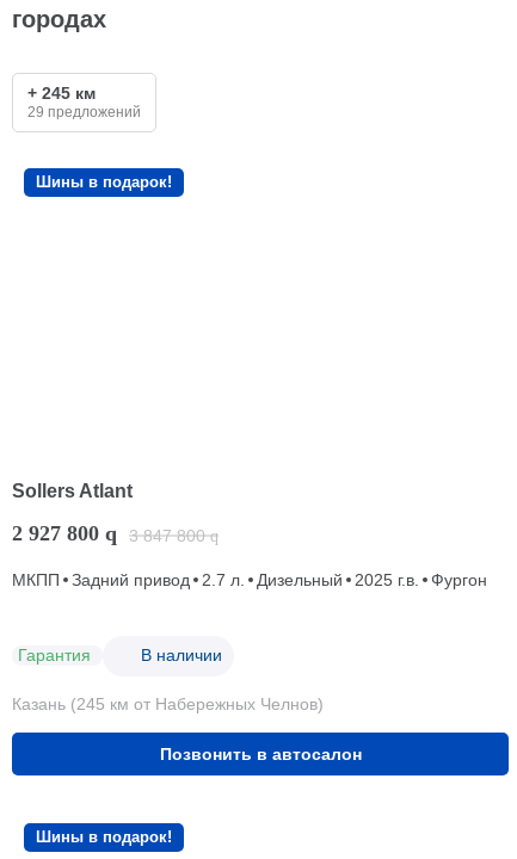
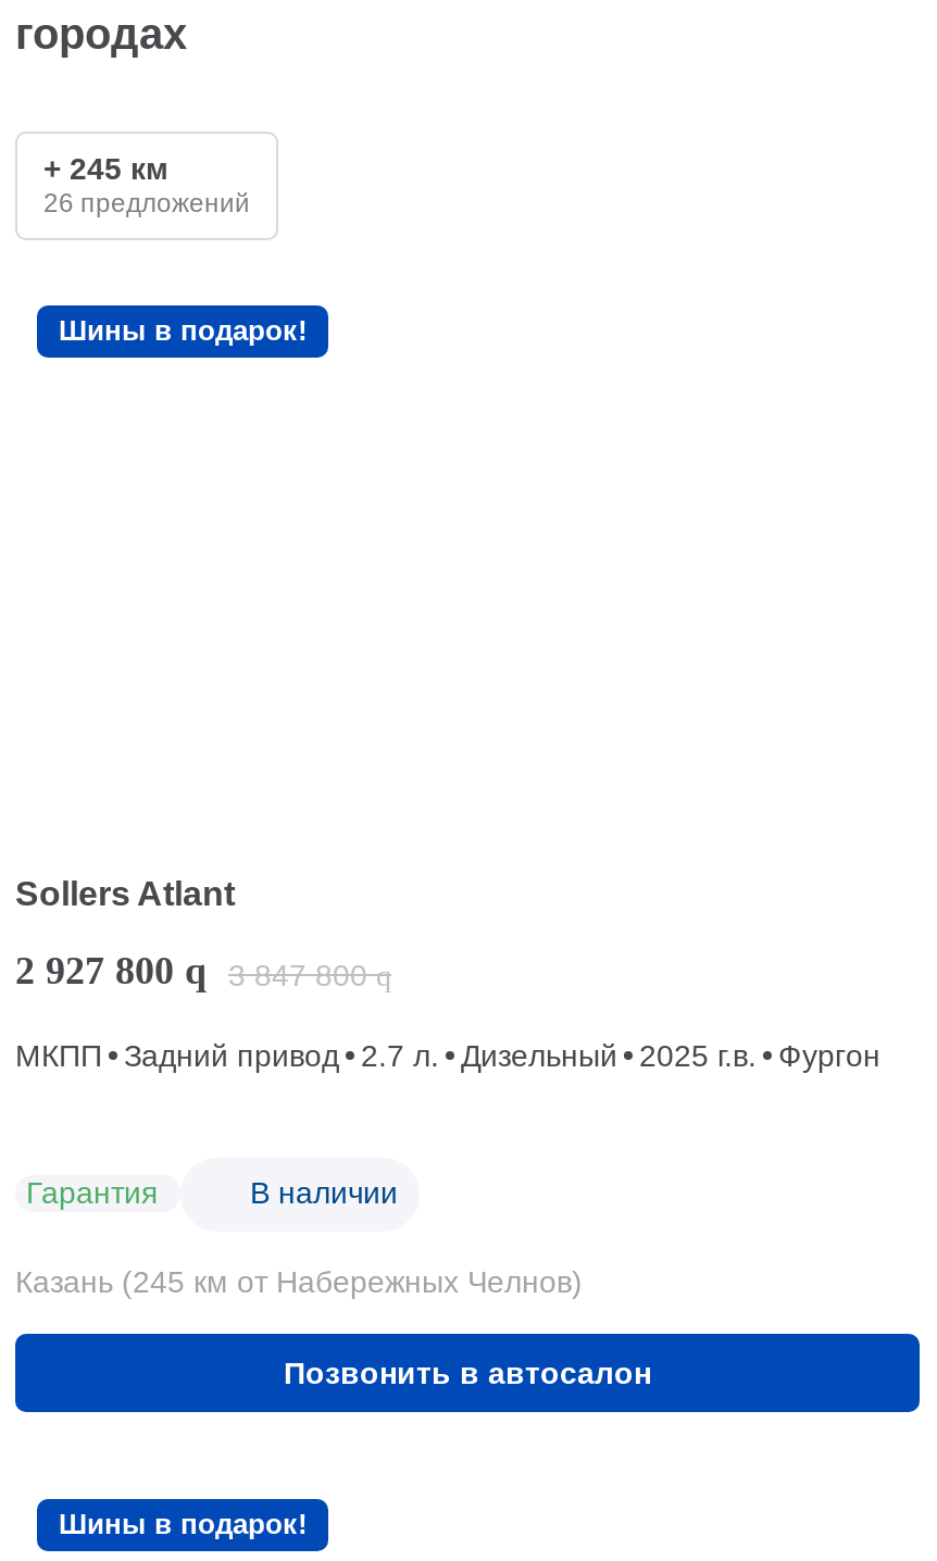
[27,104,141,120] 29 предложений -> [43,188,250,218] 26 предложений

